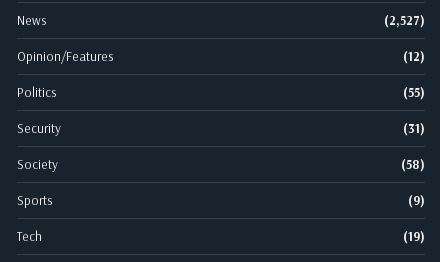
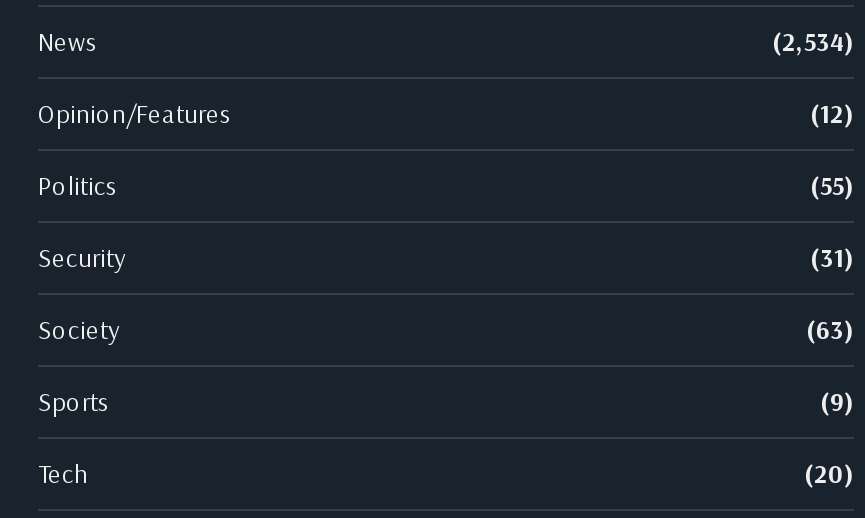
[384,12,425,28] (2,527) -> [772,25,854,57] (2,534)
[401,156,425,172] (58) -> [806,313,854,345] (63)
[403,228,425,244] (19) -> [804,457,854,489] (20)

